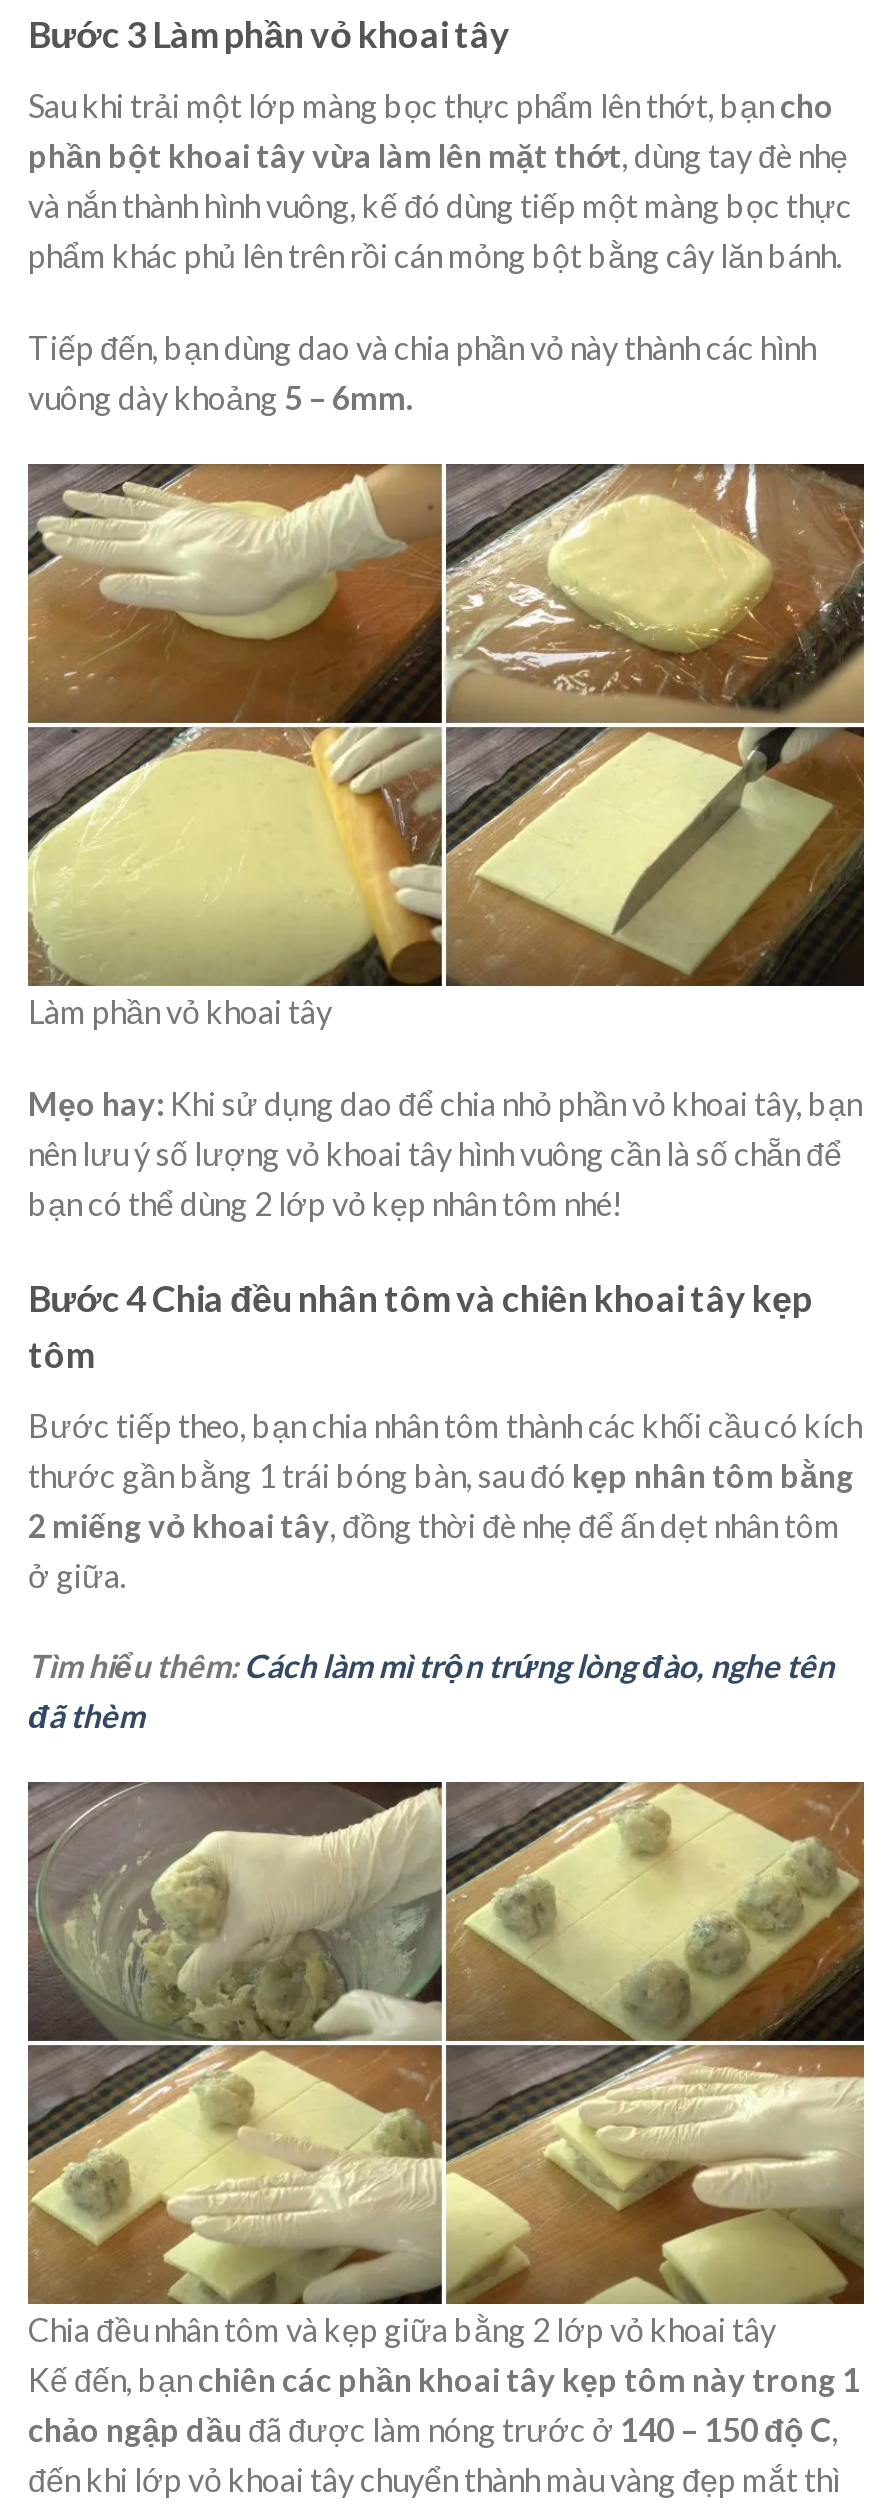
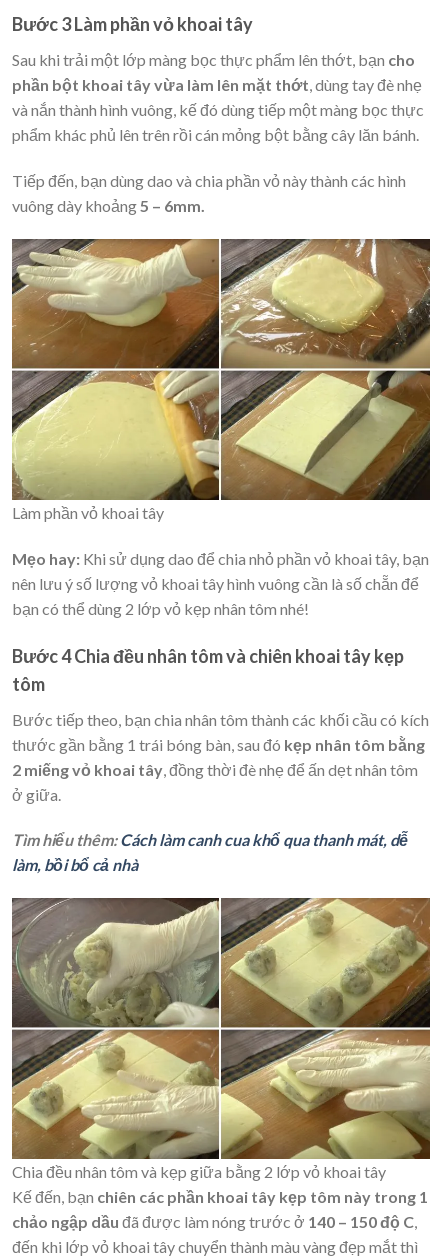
[28,1647,834,1735] Tìm hiểu thêm: Cách làm mì trộn trứng lòng đào, nghe tên | đã thèm -> [12,830,408,874] Tìm hiểu thêm: Cách làm canh cua khổ qua thanh mát, dễ | làm, bồi bổ cả nhà

